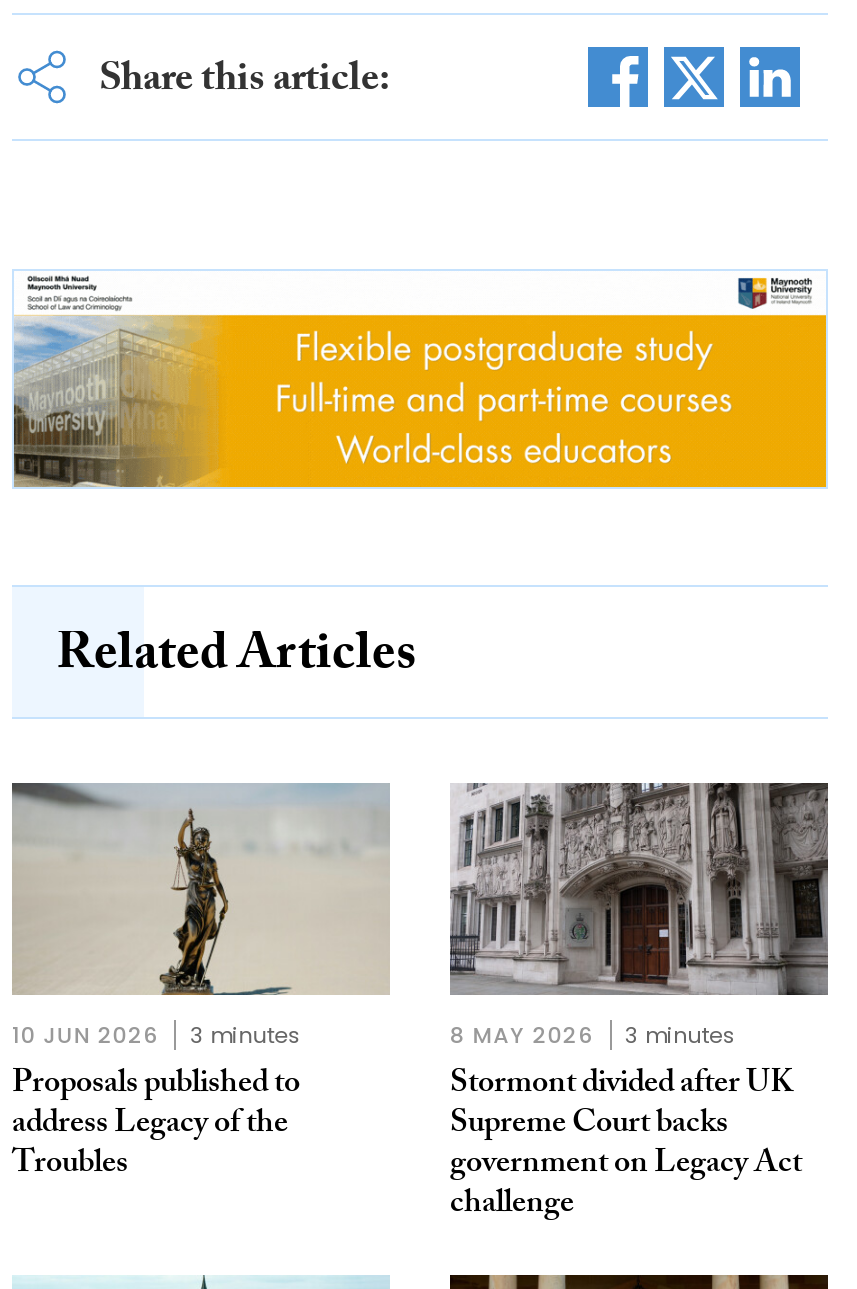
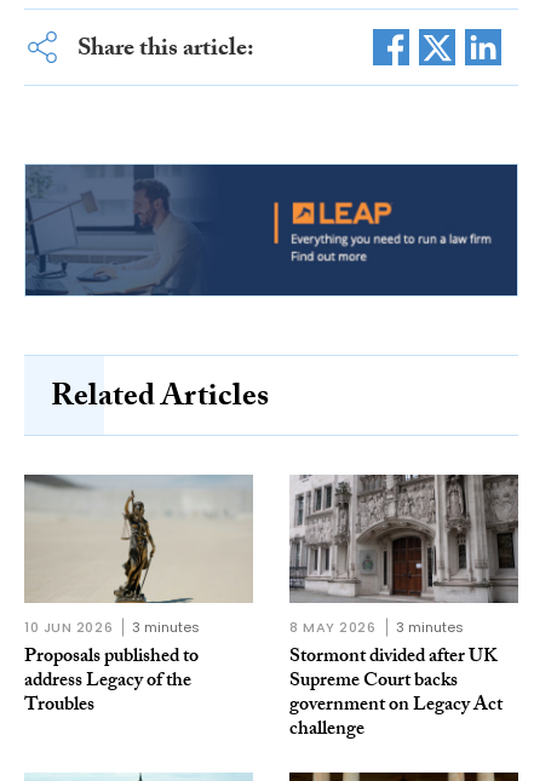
[12,271,828,489] [image] -> [24,163,518,297] [image]

